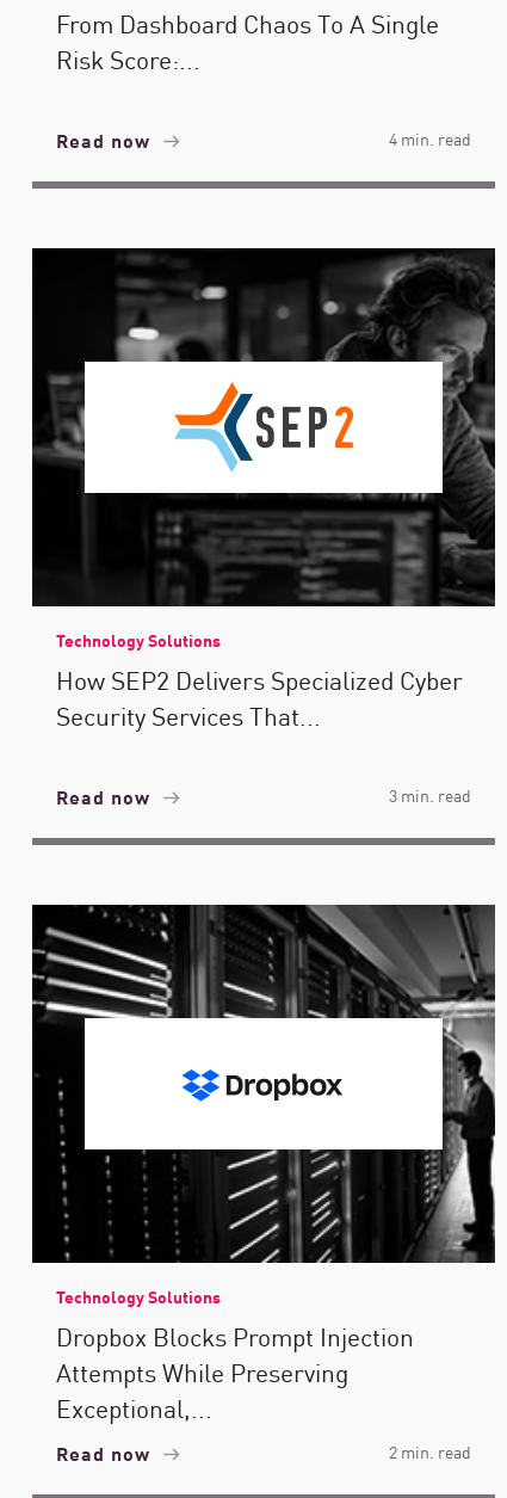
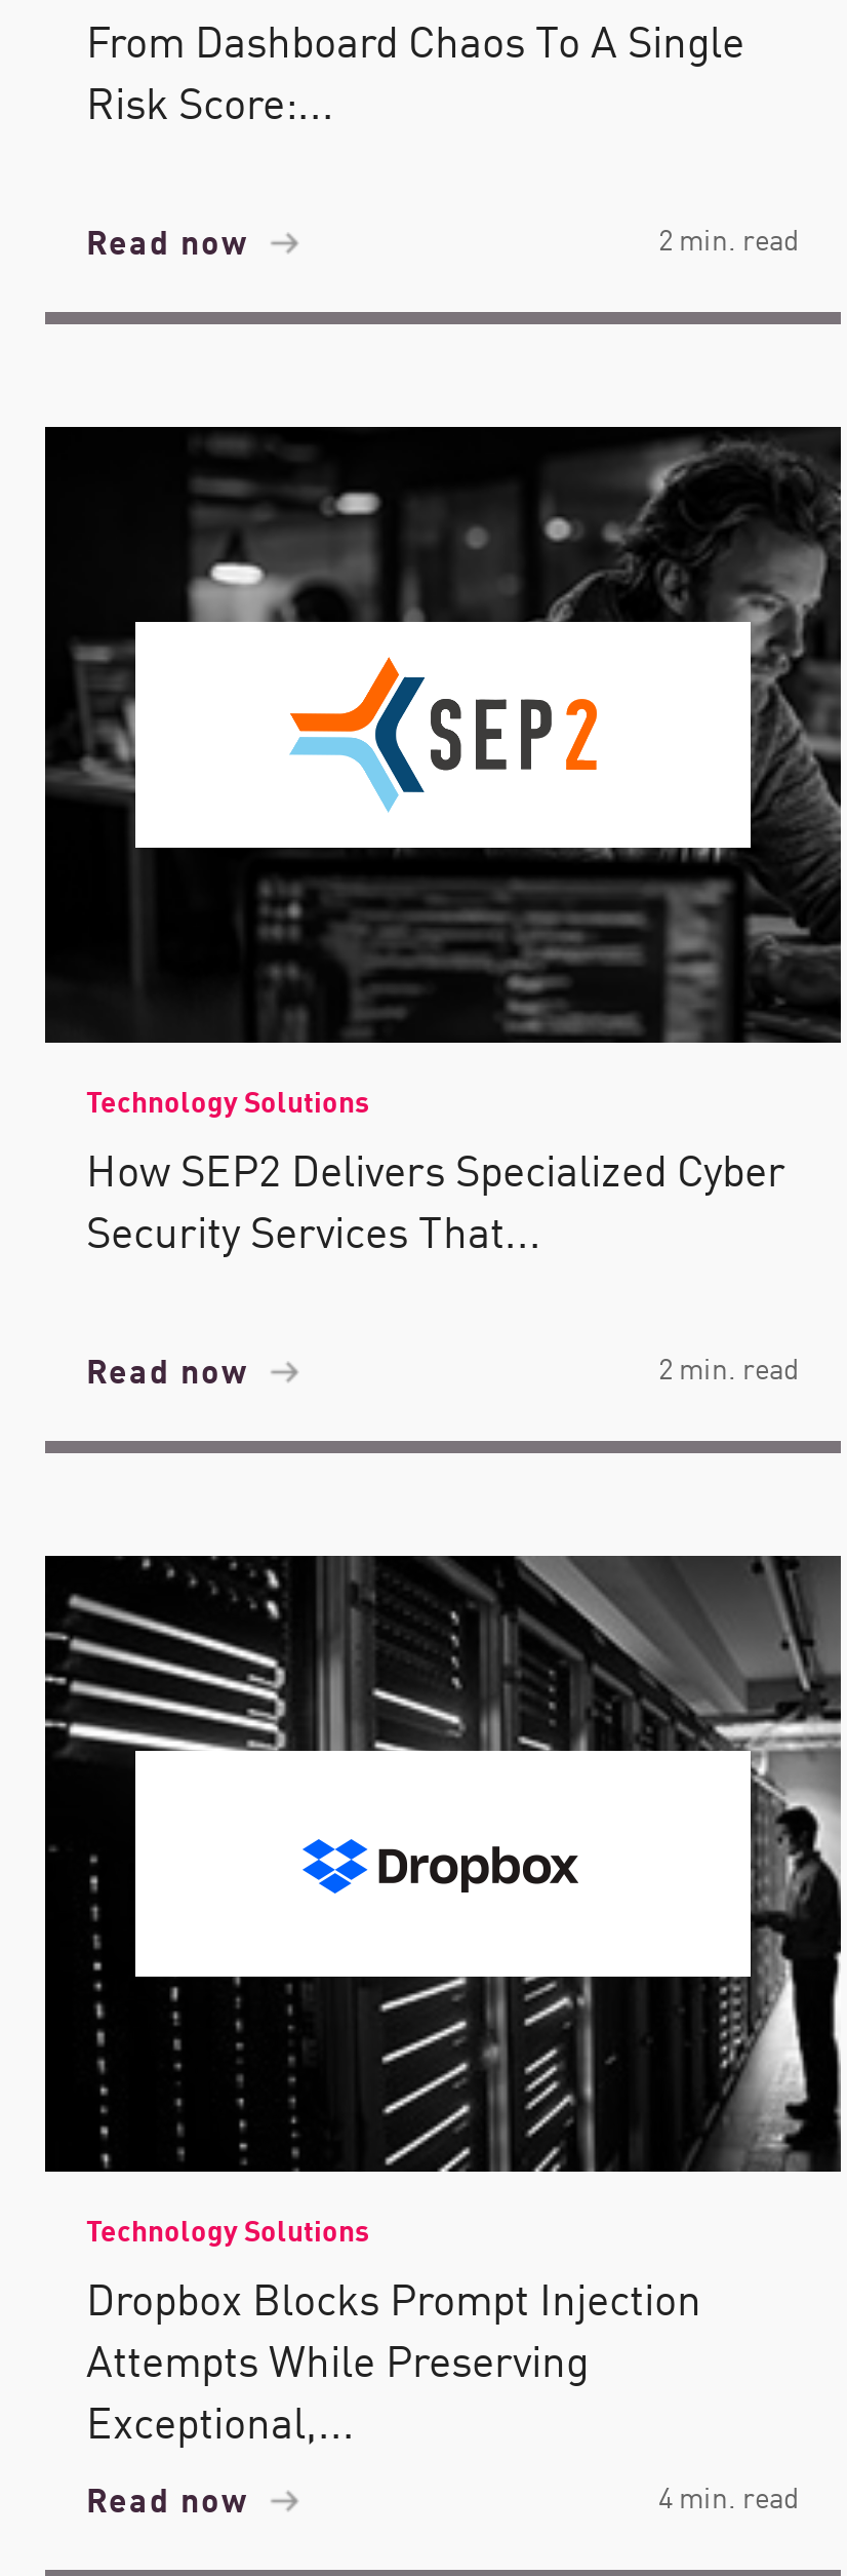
[389,127,471,150] 4 min. read -> [658,218,800,259] 2 min. read
[389,783,471,807] 3 min. read -> [658,1346,800,1388] 2 min. read
[389,1440,471,1463] 2 min. read -> [658,2475,800,2516] 4 min. read

